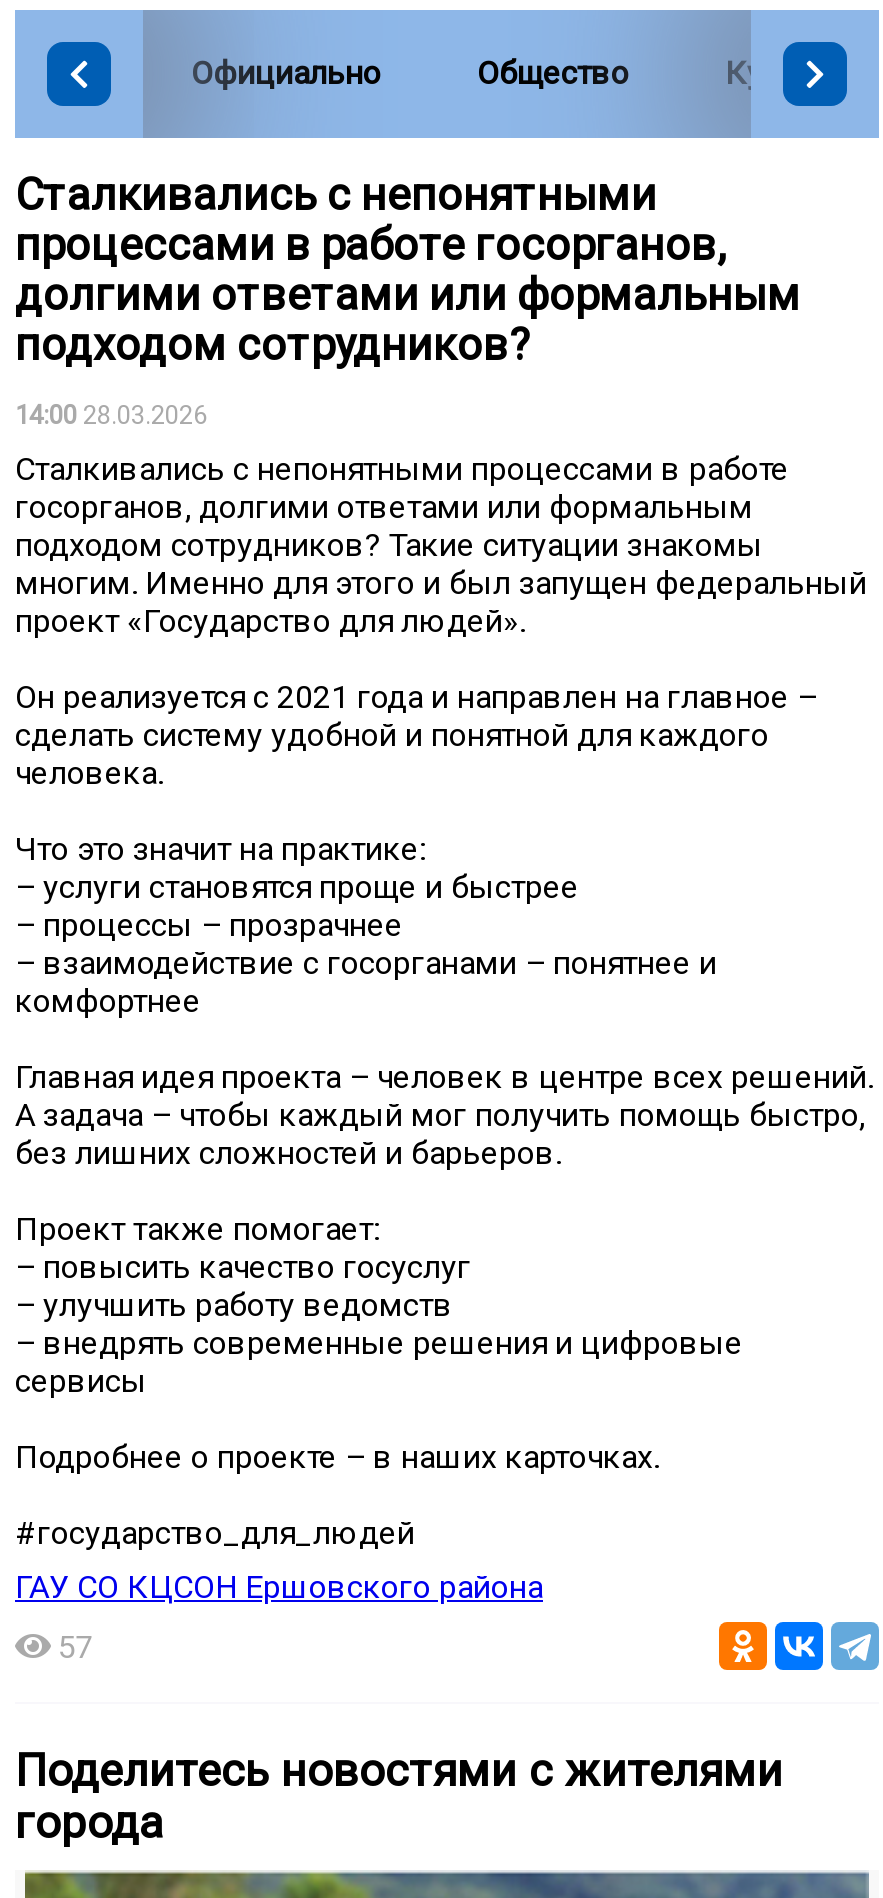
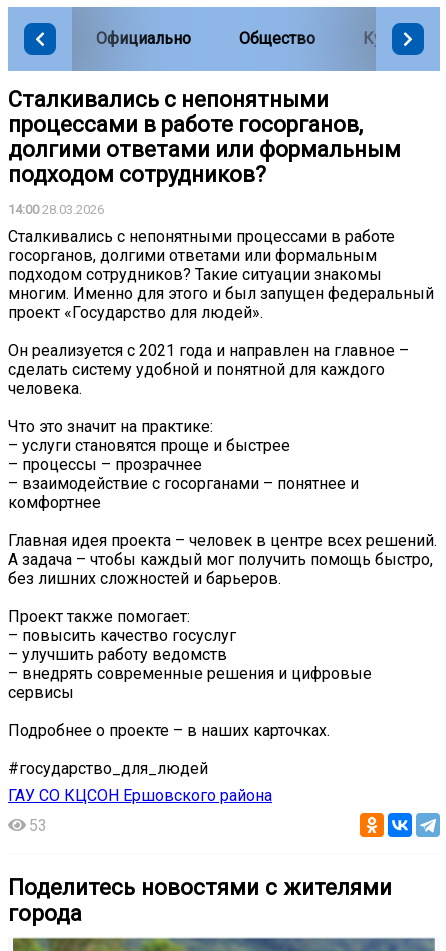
[57,1628,93,1666] 57 -> [29,816,47,835] 53

